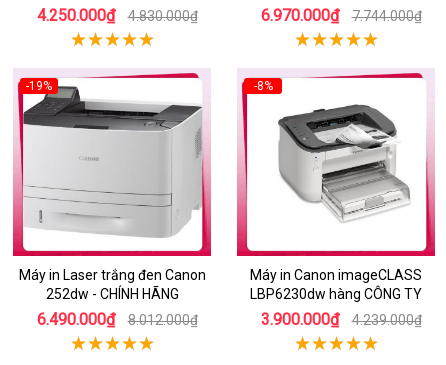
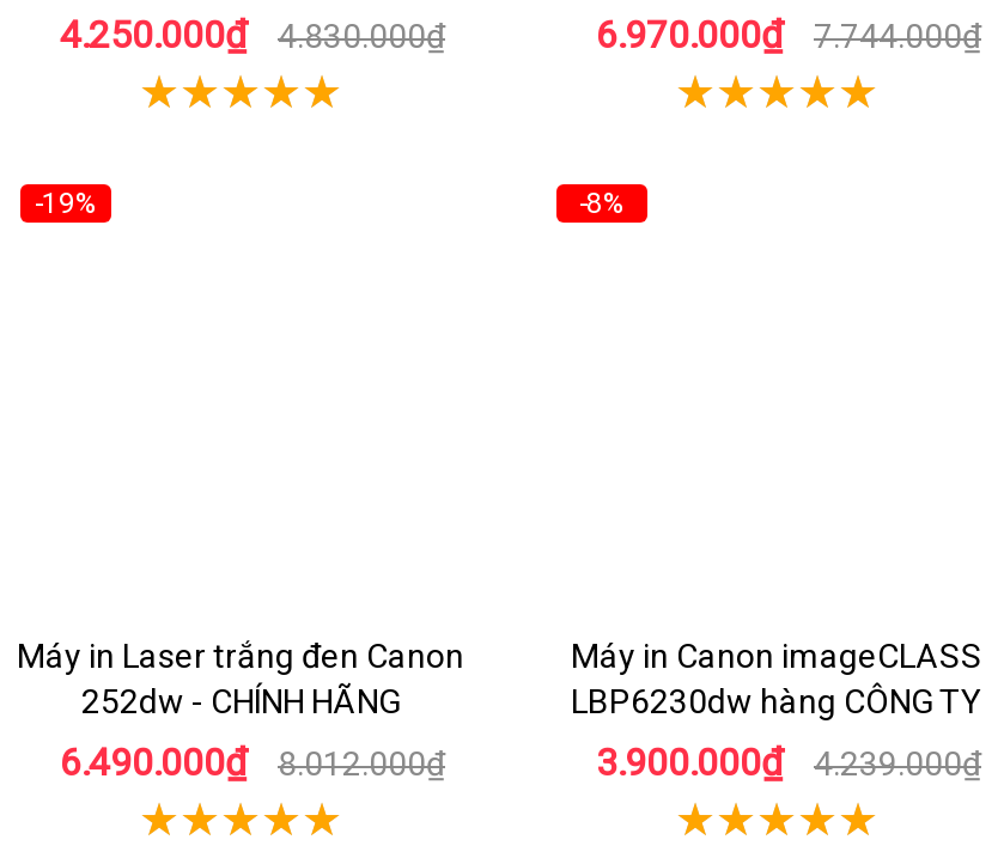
[12,71,212,257] [image] -> none
[236,71,436,257] [image] -> none

